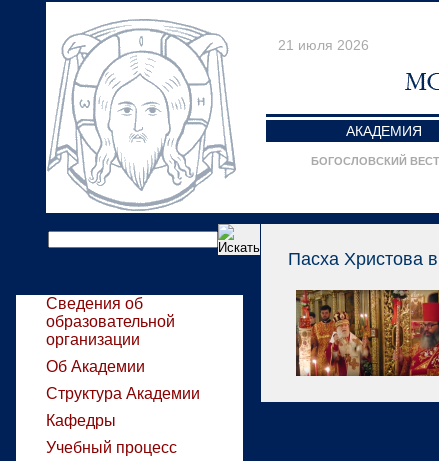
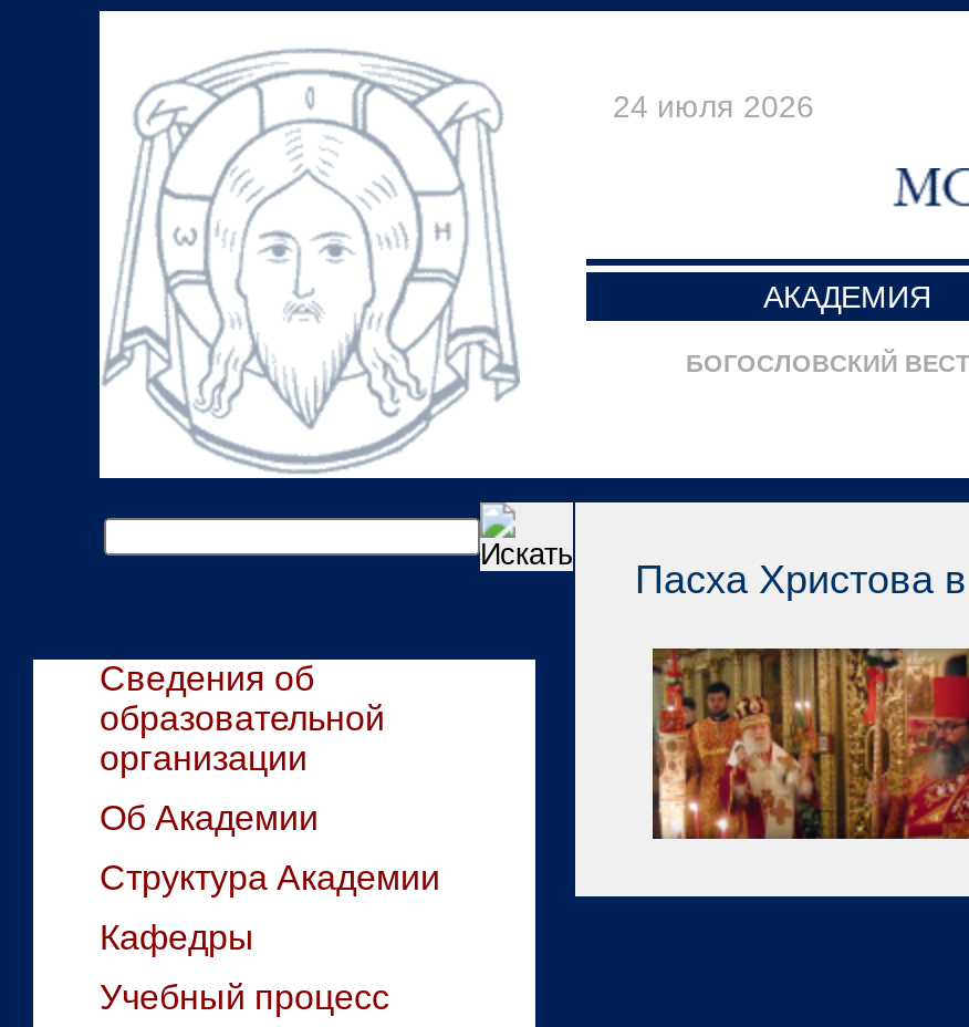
[278,37,369,53] 21 июля 2026 -> [613,89,814,124] 24 июля 2026

